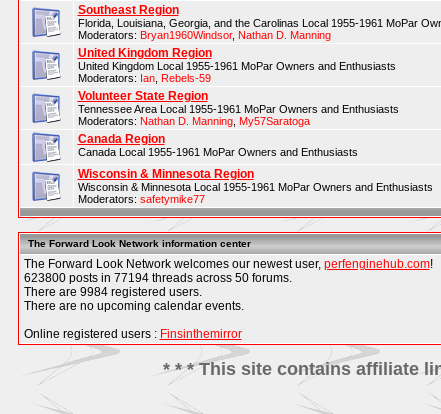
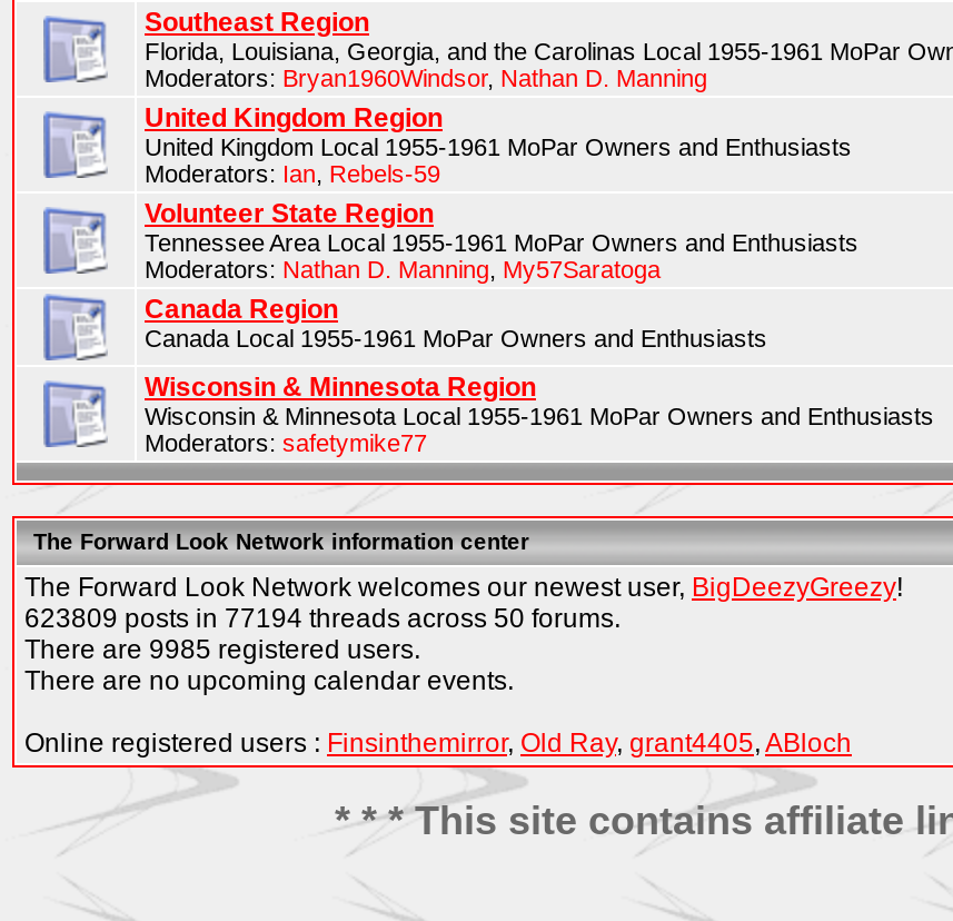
[23,257,432,271] The Forward Look Network welcomes our newest user, perfenginehub.com! -> [24,572,903,603] The Forward Look Network welcomes our newest user, BigDeezyGreezy!
[23,271,291,285] 623800 posts in 77194 threads across 50 forums. -> [24,603,621,634] 623809 posts in 77194 threads across 50 forums.
[23,285,201,299] There are 9984 registered users. -> [24,634,420,665] There are 9985 registered users.
[23,327,241,341] Online registered users : Finsinthemirror -> [24,727,852,759] Online registered users : Finsinthemirror, Old Ray, grant4405, ABloch

